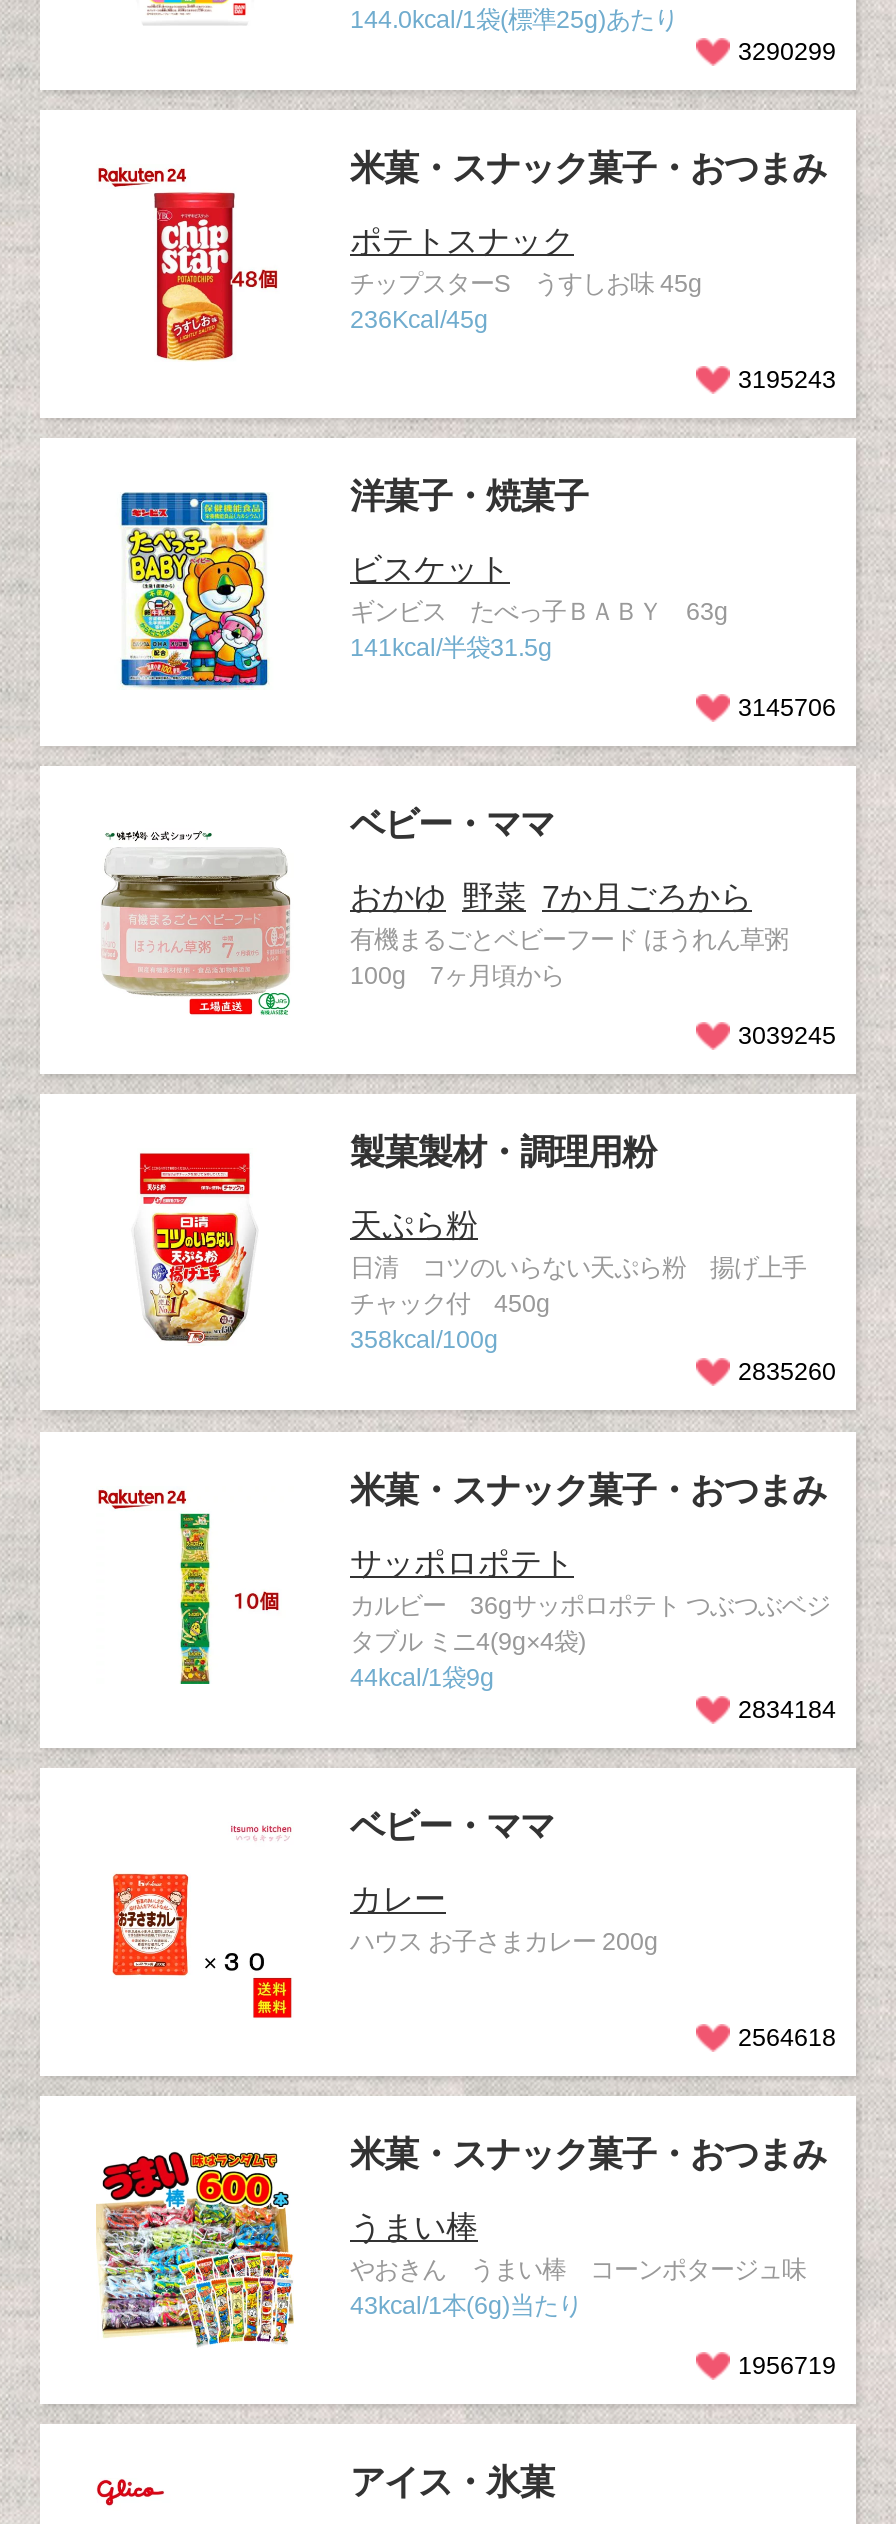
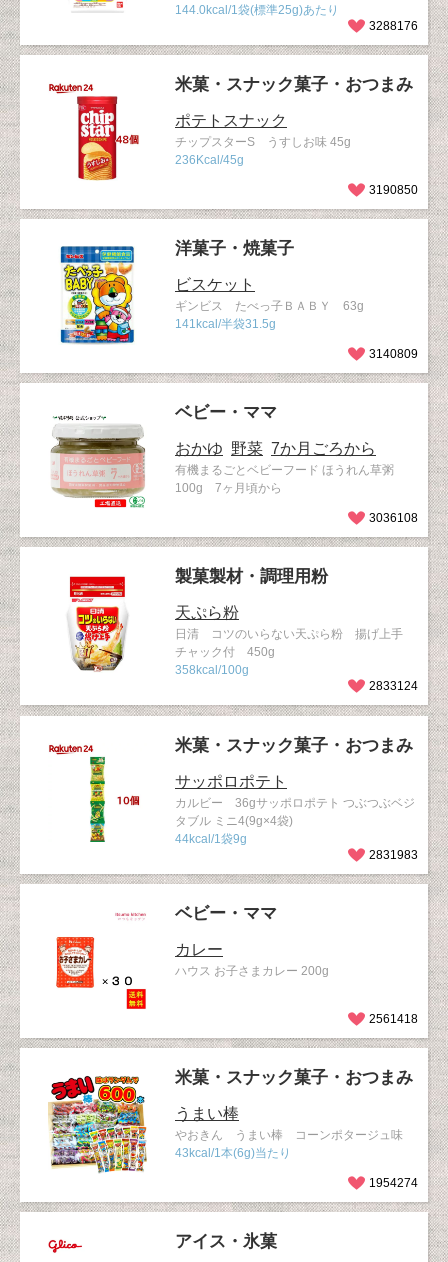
[738,38,836,66] 3290299 -> [369,19,418,33] 3288176
[738,366,836,394] 3195243 -> [369,183,418,197] 3190850
[738,694,836,722] 3145706 -> [369,347,418,361] 3140809
[738,1022,836,1050] 3039245 -> [369,511,418,525] 3036108
[738,1358,836,1386] 2835260 -> [369,679,418,693] 2833124
[738,1696,836,1724] 2834184 -> [369,848,418,862] 2831983
[738,2024,836,2052] 2564618 -> [369,1012,418,1026] 2561418
[738,2352,836,2380] 1956719 -> [369,1176,418,1190] 1954274

